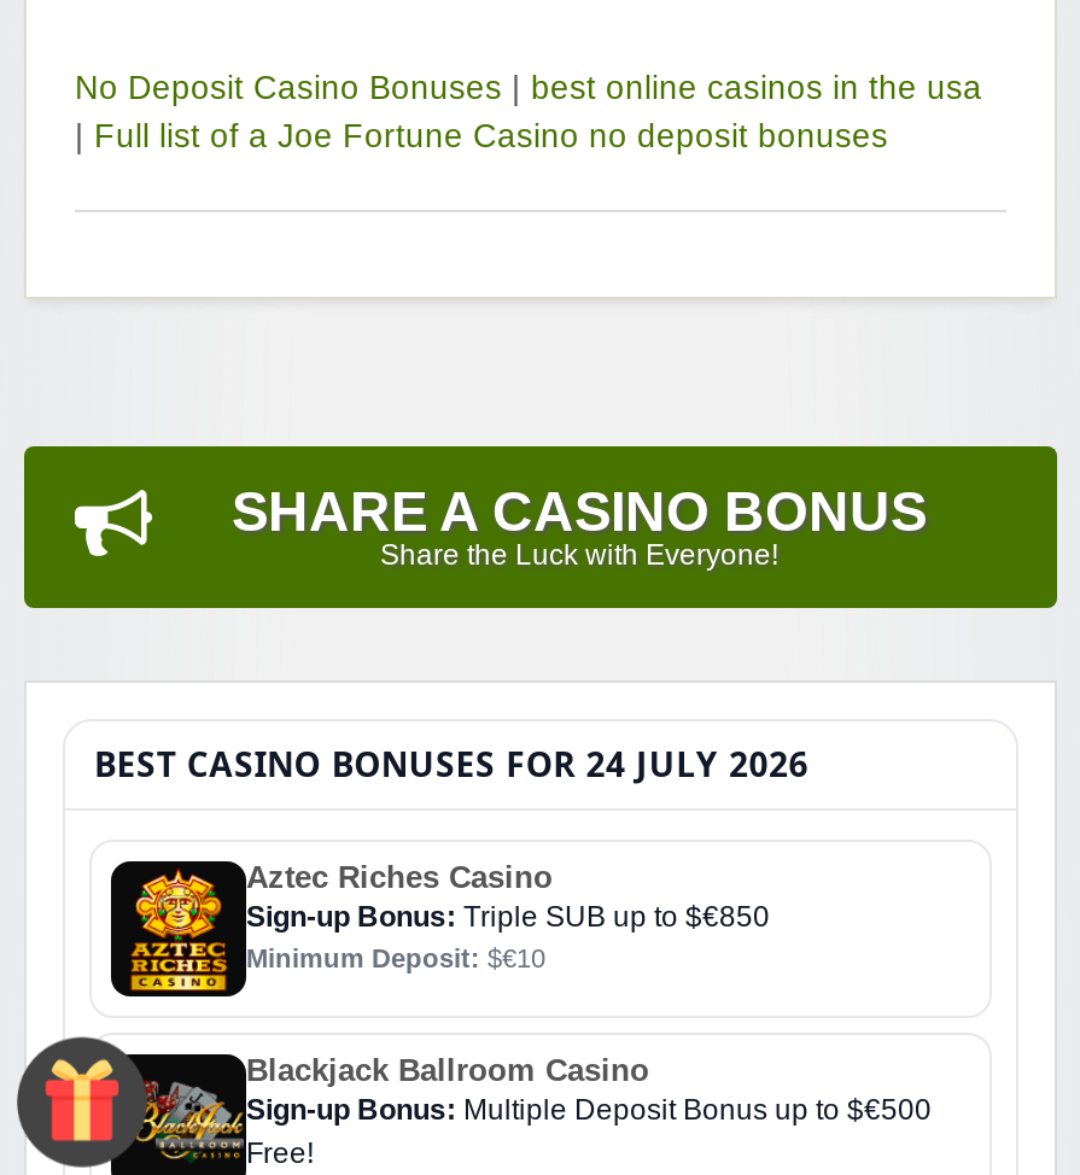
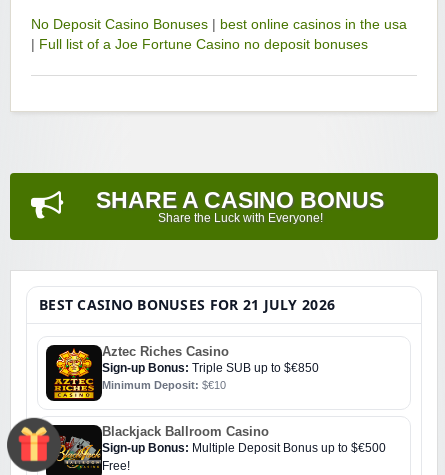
[94,741,809,787] BEST CASINO BONUSES FOR 24 JULY 2026 -> [39,295,335,314] BEST CASINO BONUSES FOR 21 JULY 2026

